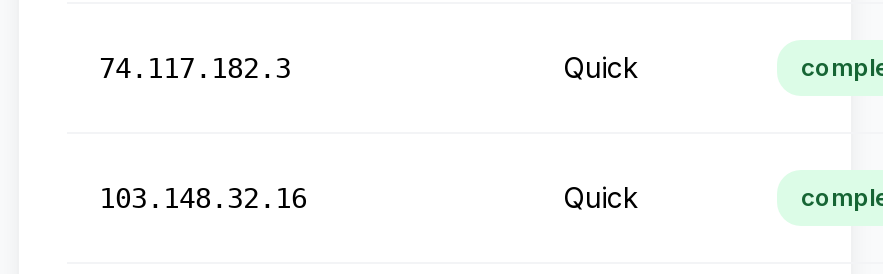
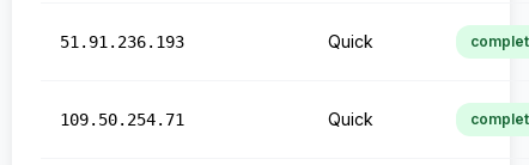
[99,52,291,84] 74.117.182.3 -> [60,32,184,51] 51.91.236.193
[99,182,307,214] 103.148.32.16 -> [60,110,184,129] 109.50.254.71

